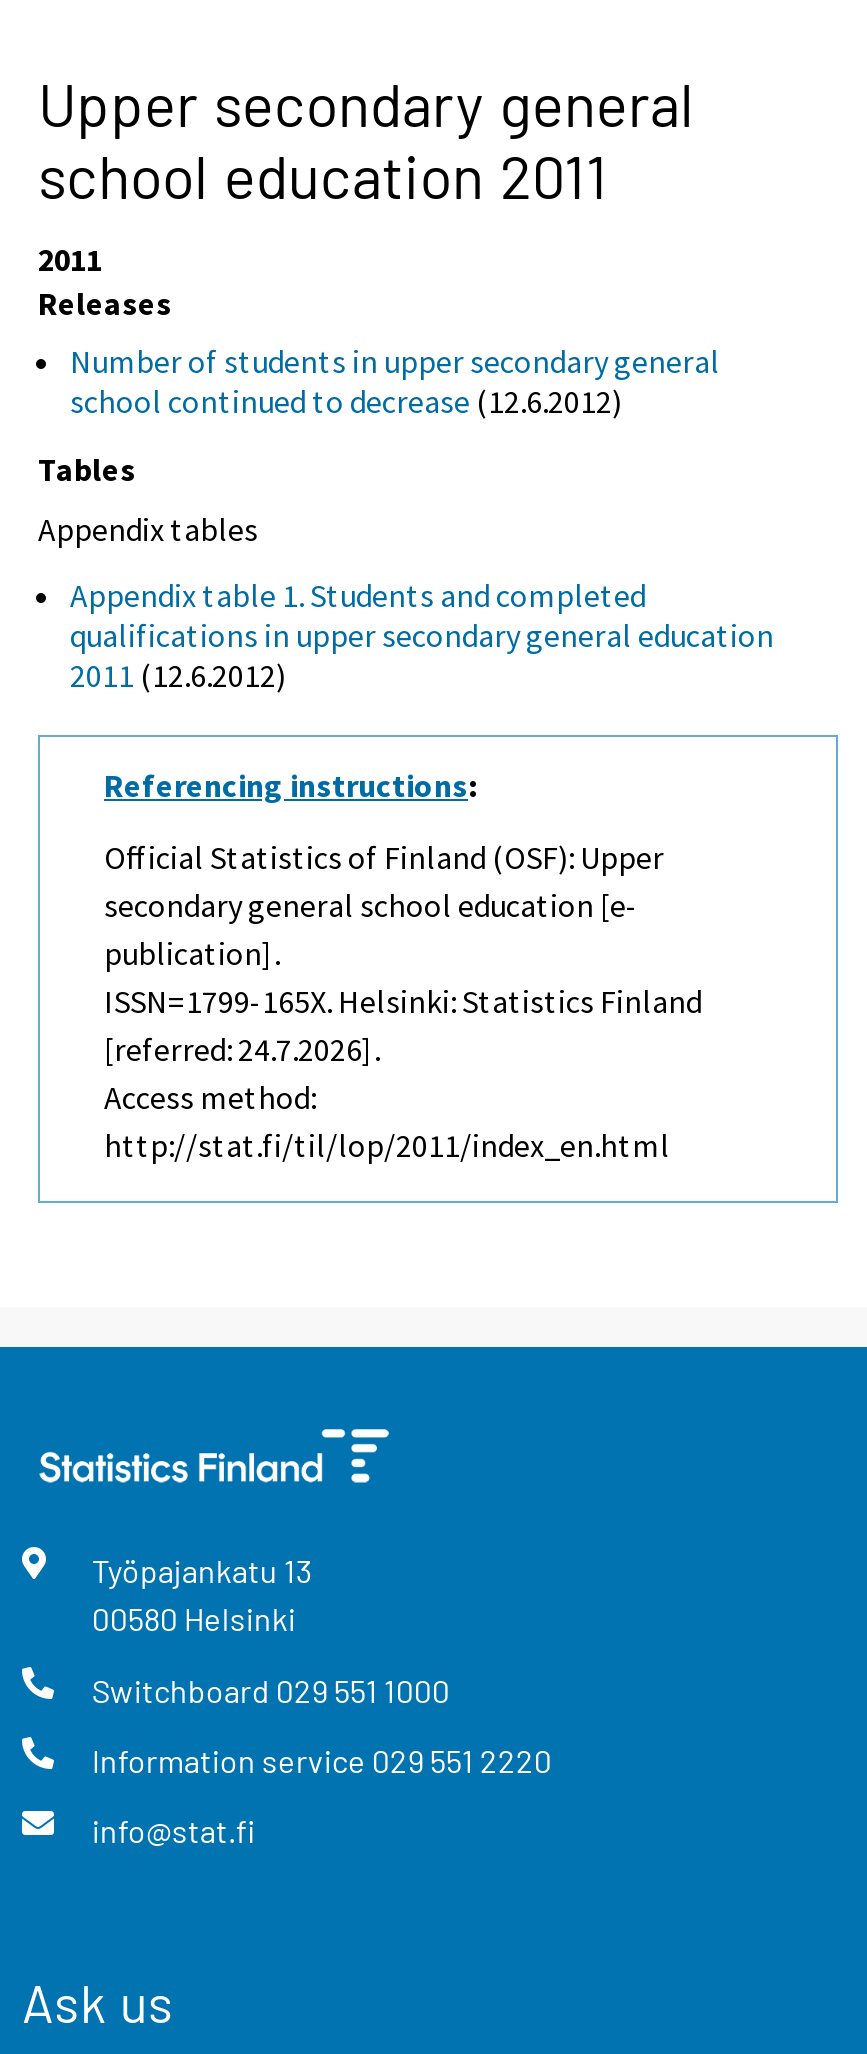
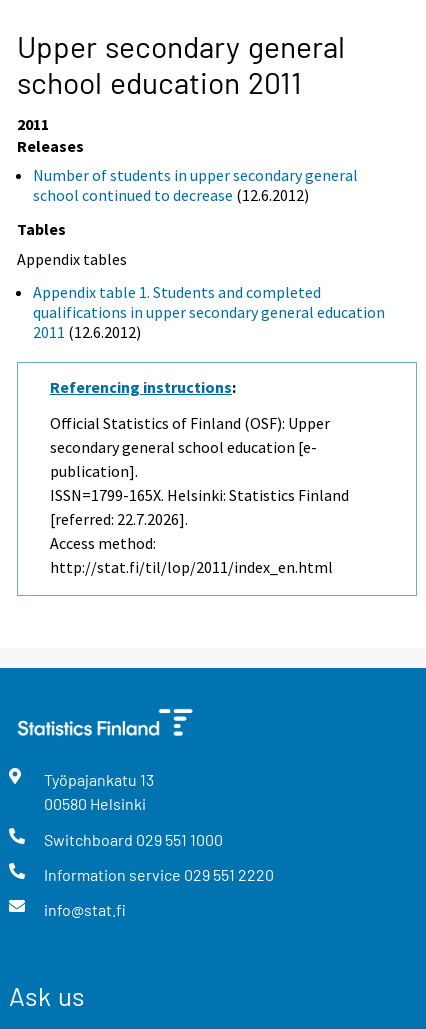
[104,1030,380,1070] [referred: 24.7.2026]. -> [50,509,188,529] [referred: 22.7.2026].

